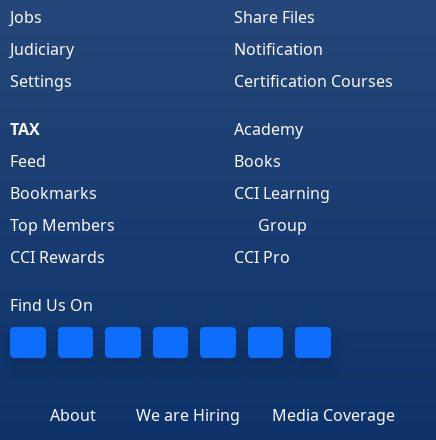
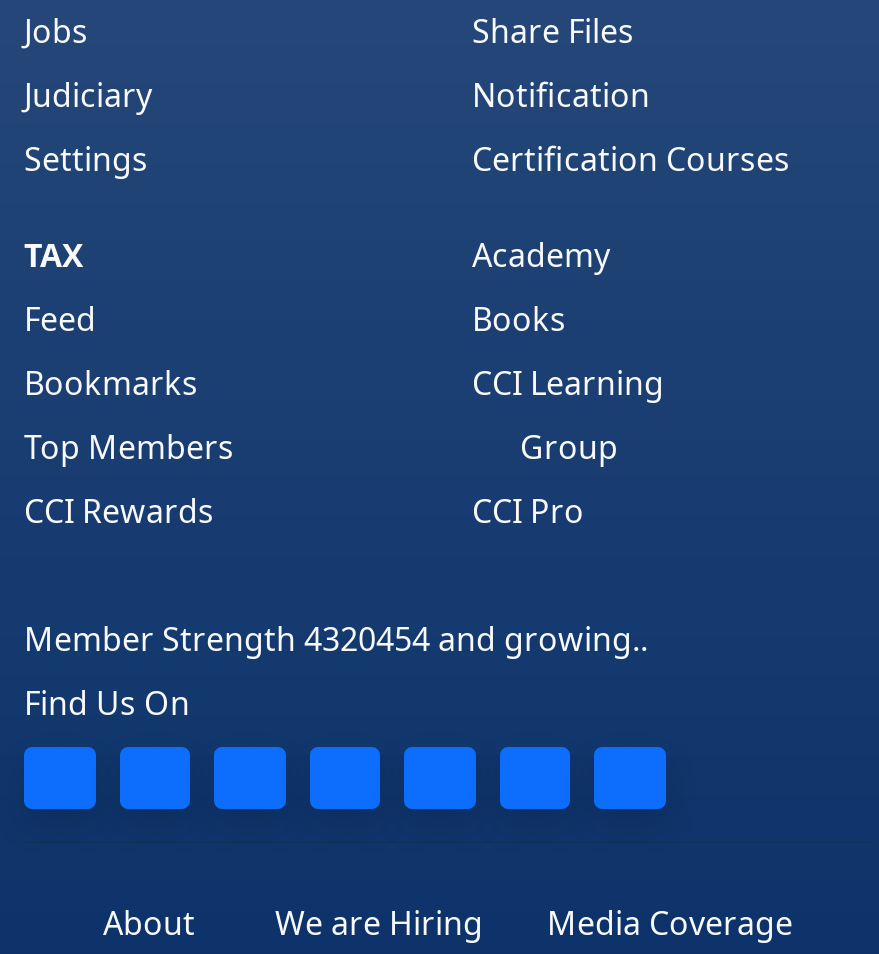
none -> [24,617,648,661] Member Strength 4320454 and growing..

